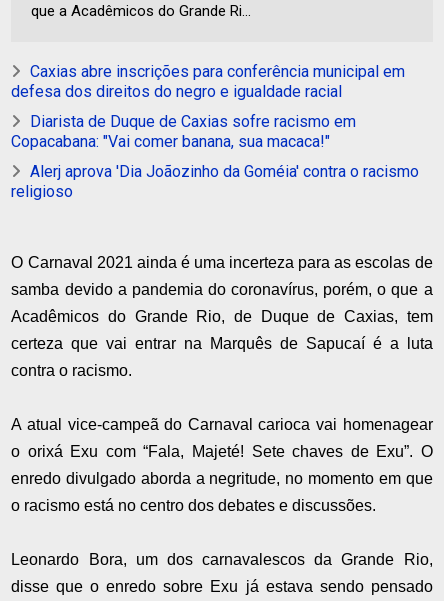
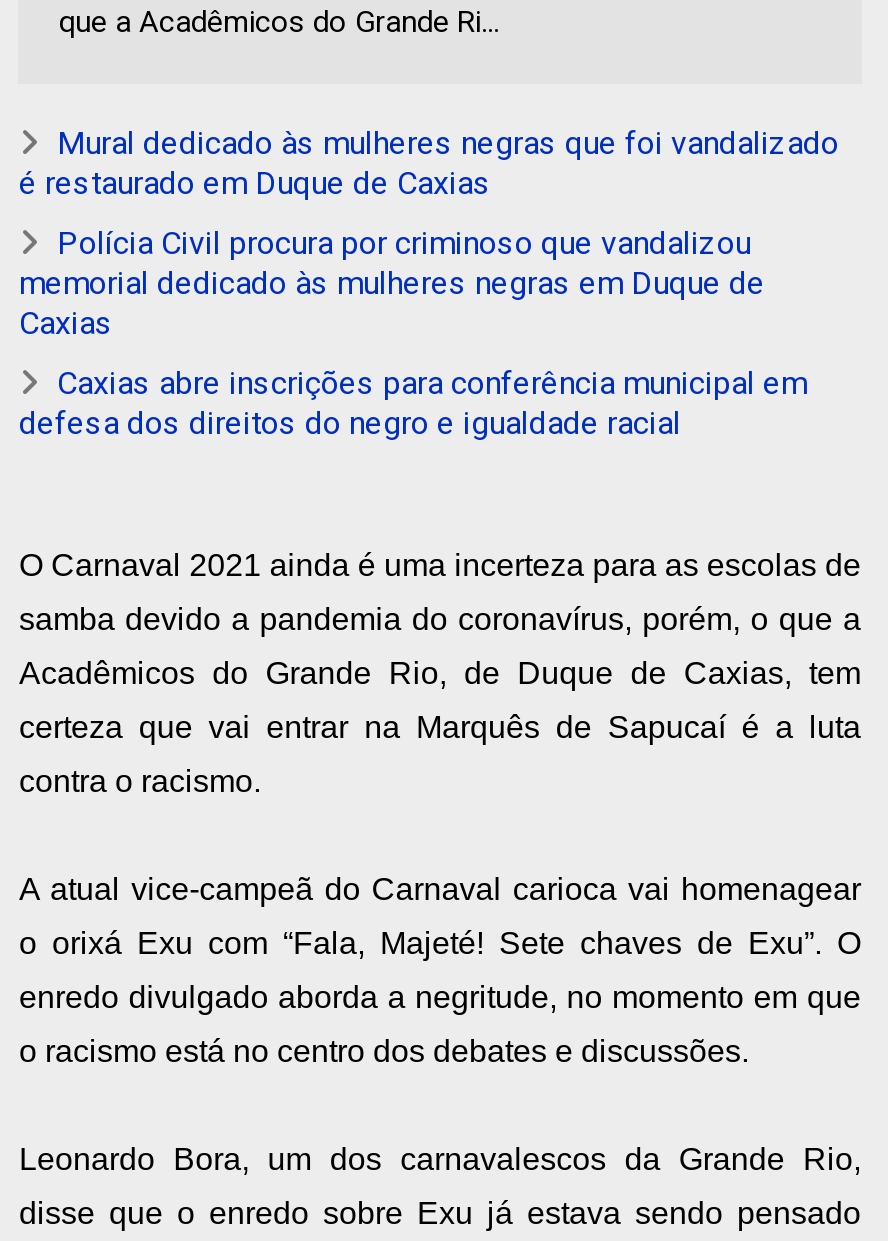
none -> [19,124,839,342] Mural dedicado às mulheres negras que foi vandalizado | é restaurado em Duque de Caxias | Polícia Civil procura por criminoso que vandalizou | memorial dedicado às mulheres negras em Duque de | Caxias
moved [11,62,405,101] -> [19,364,807,442]: Caxias abre inscrições para conferência municipal em | defesa dos direitos do negro e igualdade racial
[11,112,419,201] Diarista de Duque de Caxias sofre racismo em | Copacabana: "Vai comer banana, sua macaca!" | Alerj aprova 'Dia Joãozinho da Goméia' contra o racismo | religioso -> none

